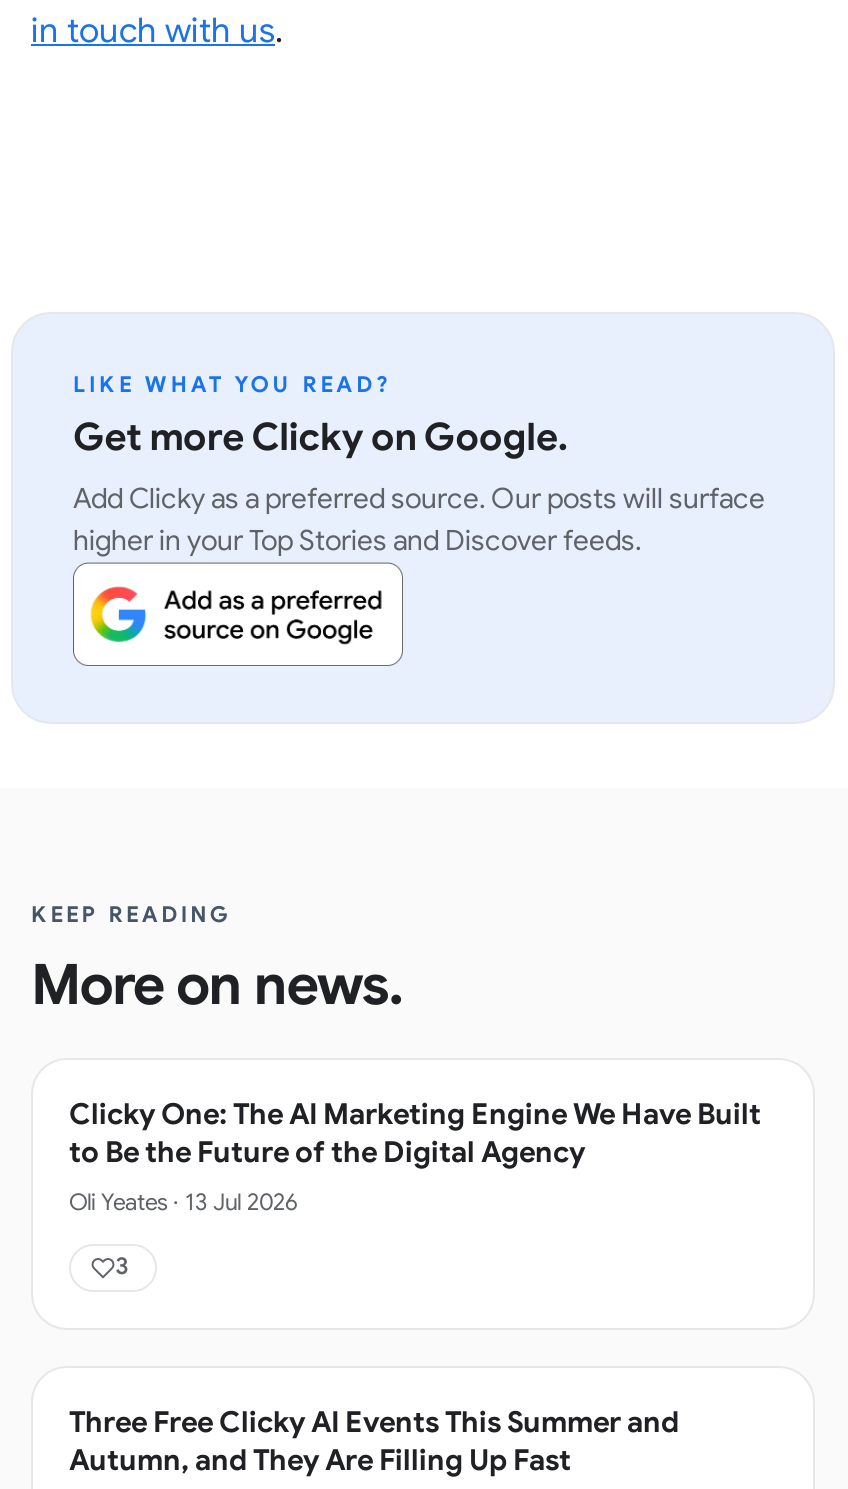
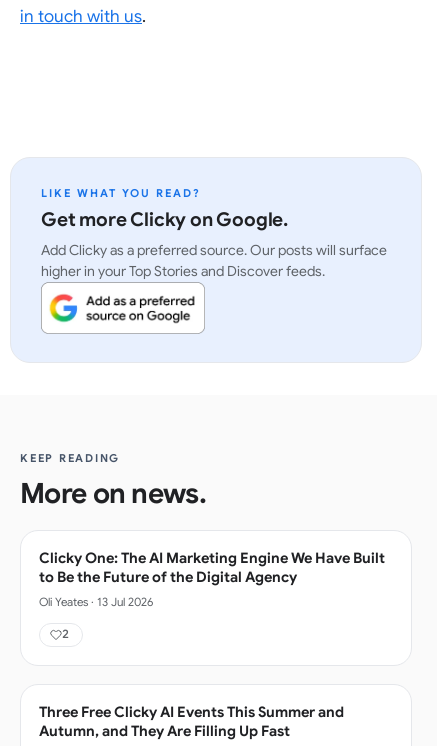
[115,1253,129,1281] 3 -> [62,627,69,641] 2

